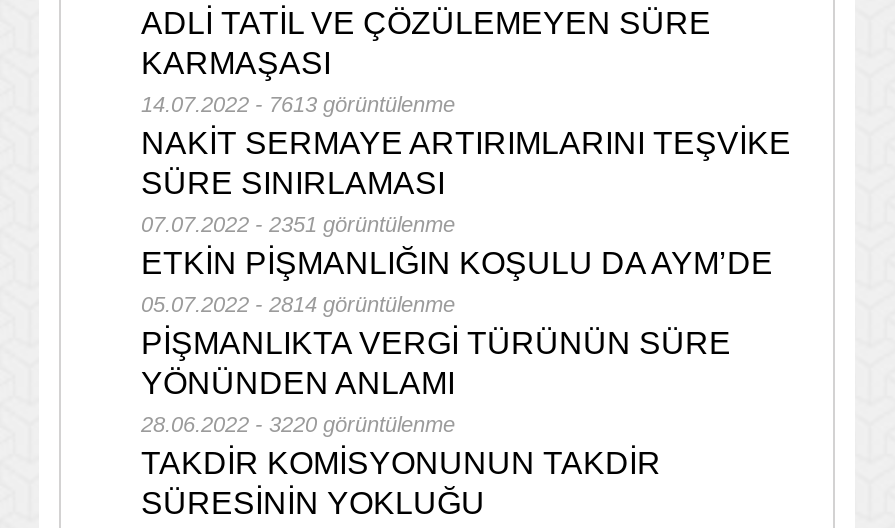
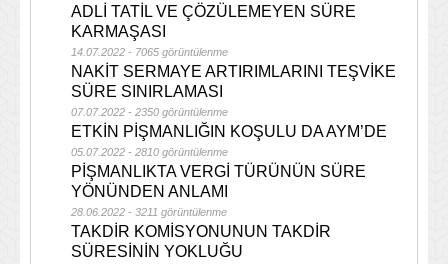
[141,93,455,117] 14.07.2022 - 7613 görüntülenme -> [71,46,228,58] 14.07.2022 - 7065 görüntülenme
[141,213,455,237] 07.07.2022 - 2351 görüntülenme -> [71,106,228,118] 07.07.2022 - 2350 görüntülenme
[141,293,455,317] 05.07.2022 - 2814 görüntülenme -> [71,146,228,158] 05.07.2022 - 2810 görüntülenme
[141,413,455,437] 28.06.2022 - 3220 görüntülenme -> [71,206,227,218] 28.06.2022 - 3211 görüntülenme

